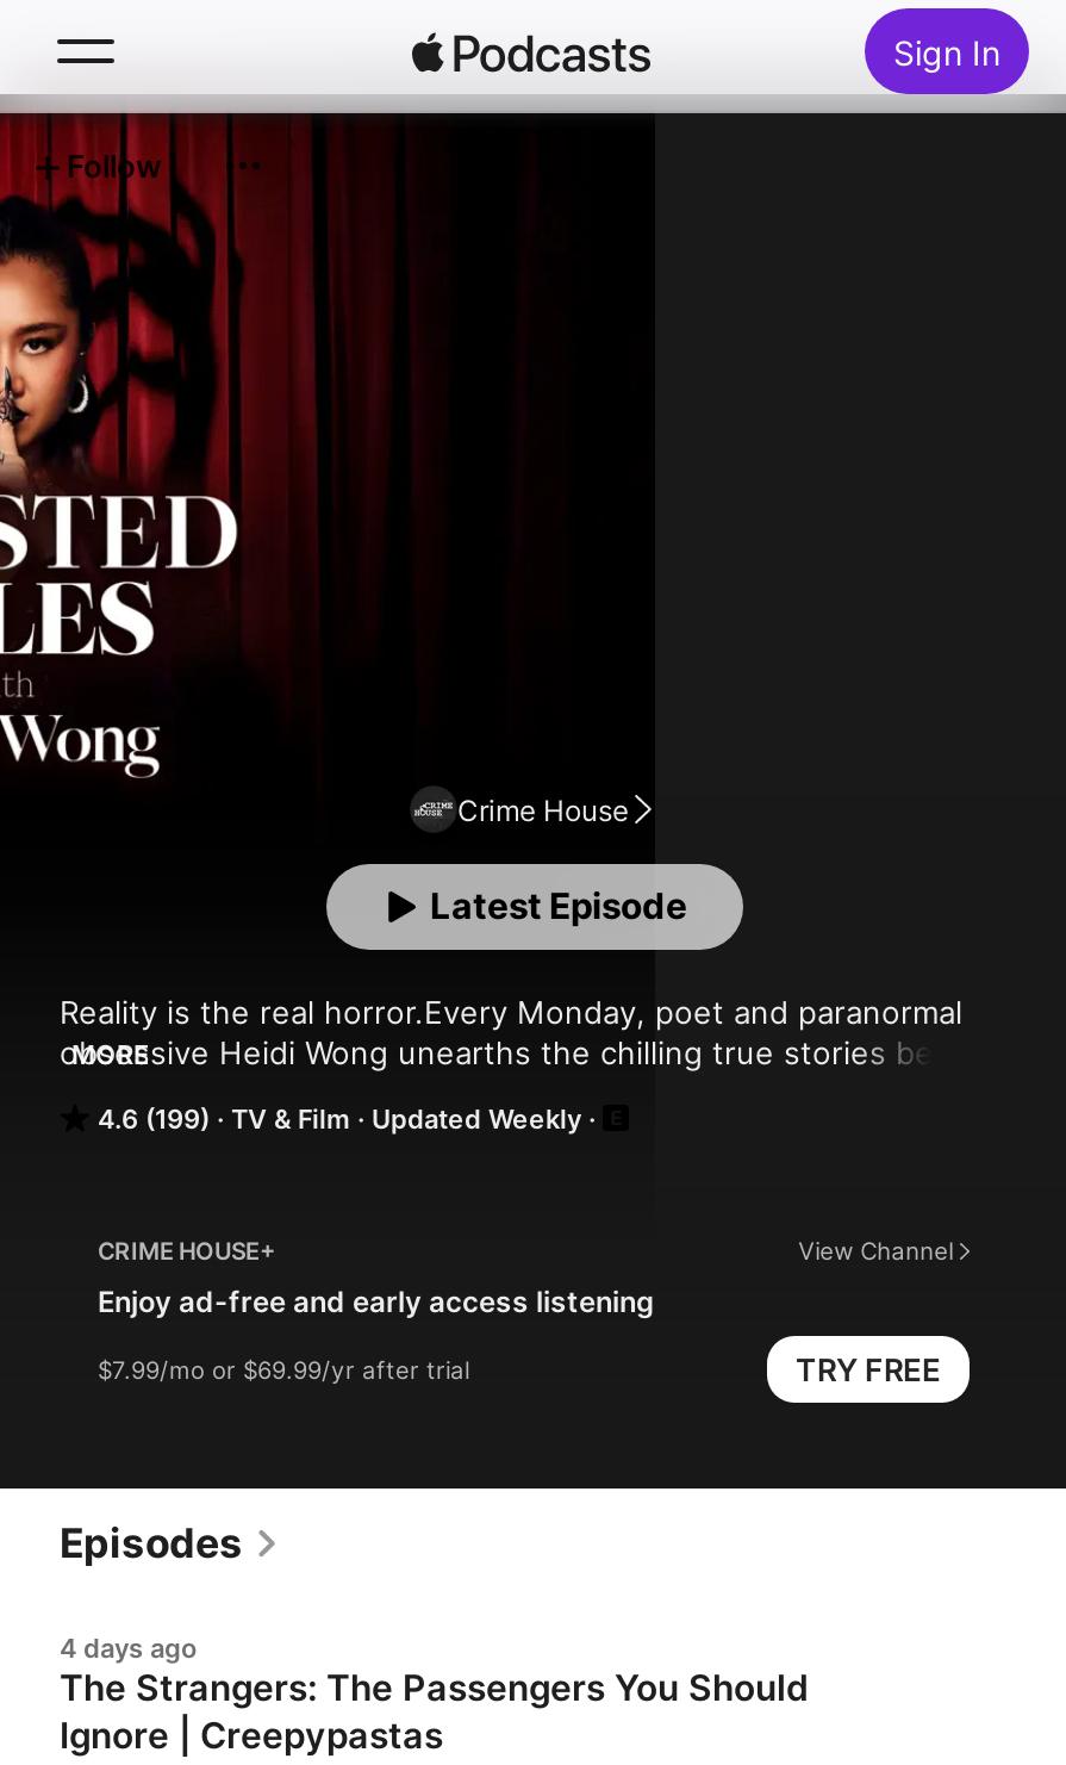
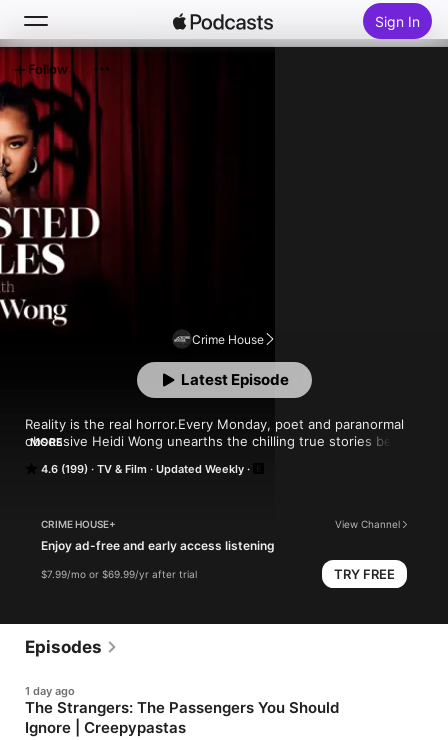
[60,1632,198,1665] 4 days ago -> [25,684,75,698] 1 day ago

